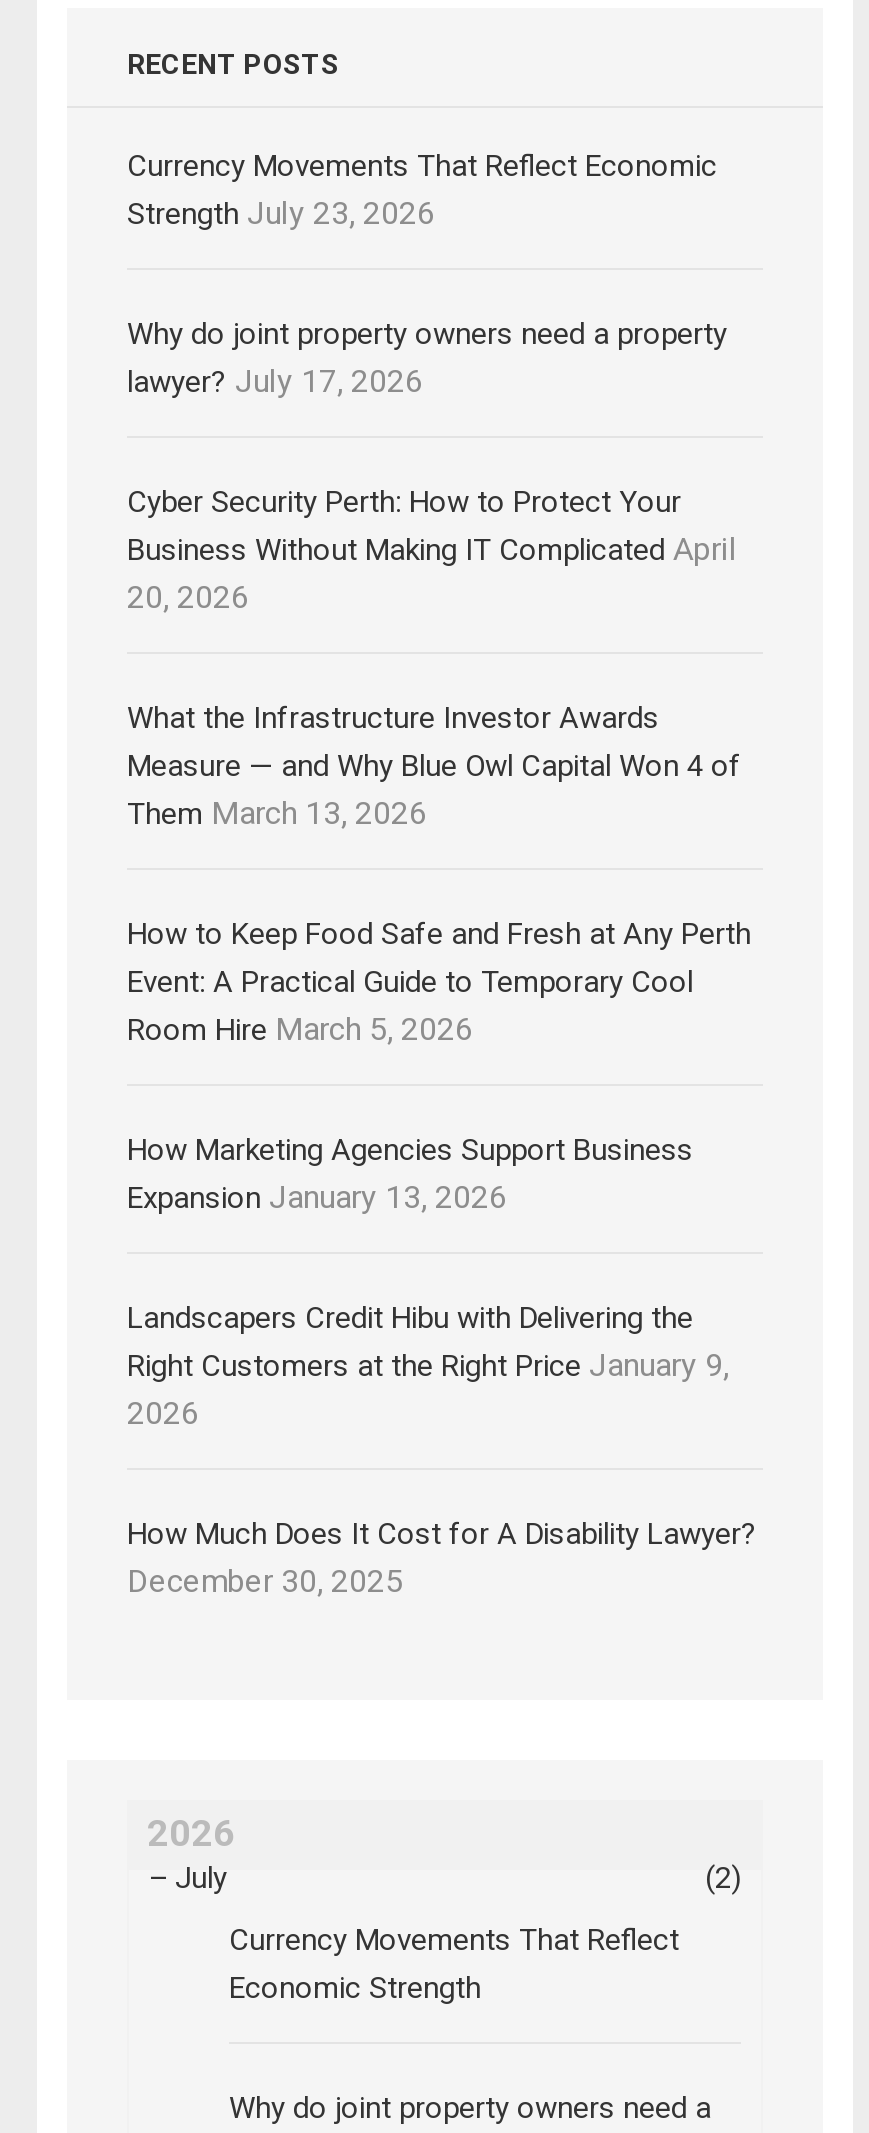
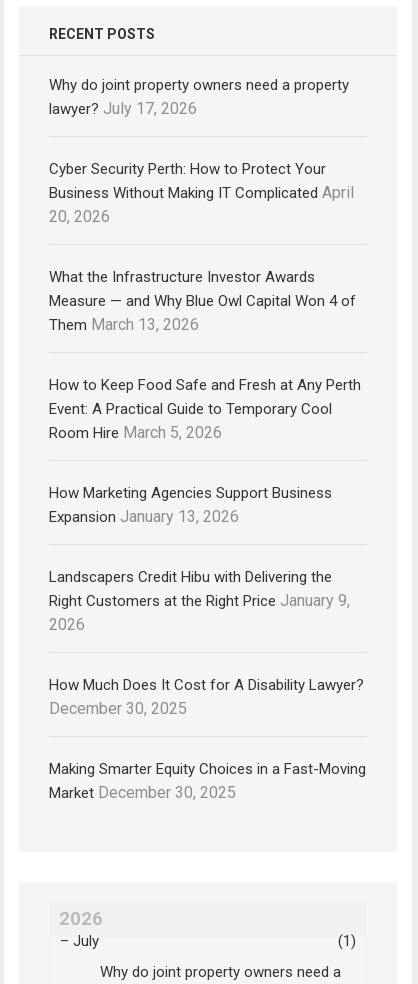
[127,148,717,232] Currency Movements That Reflect Economic | Strength July 23, 2026 -> none
none -> [49,759,366,801] Making Smarter Equity Choices in a Fast-Moving | Market December 30, 2025
[229,1860,741,2006] (2) | Currency Movements That Reflect | Economic Strength -> [338,931,356,949] (1)

